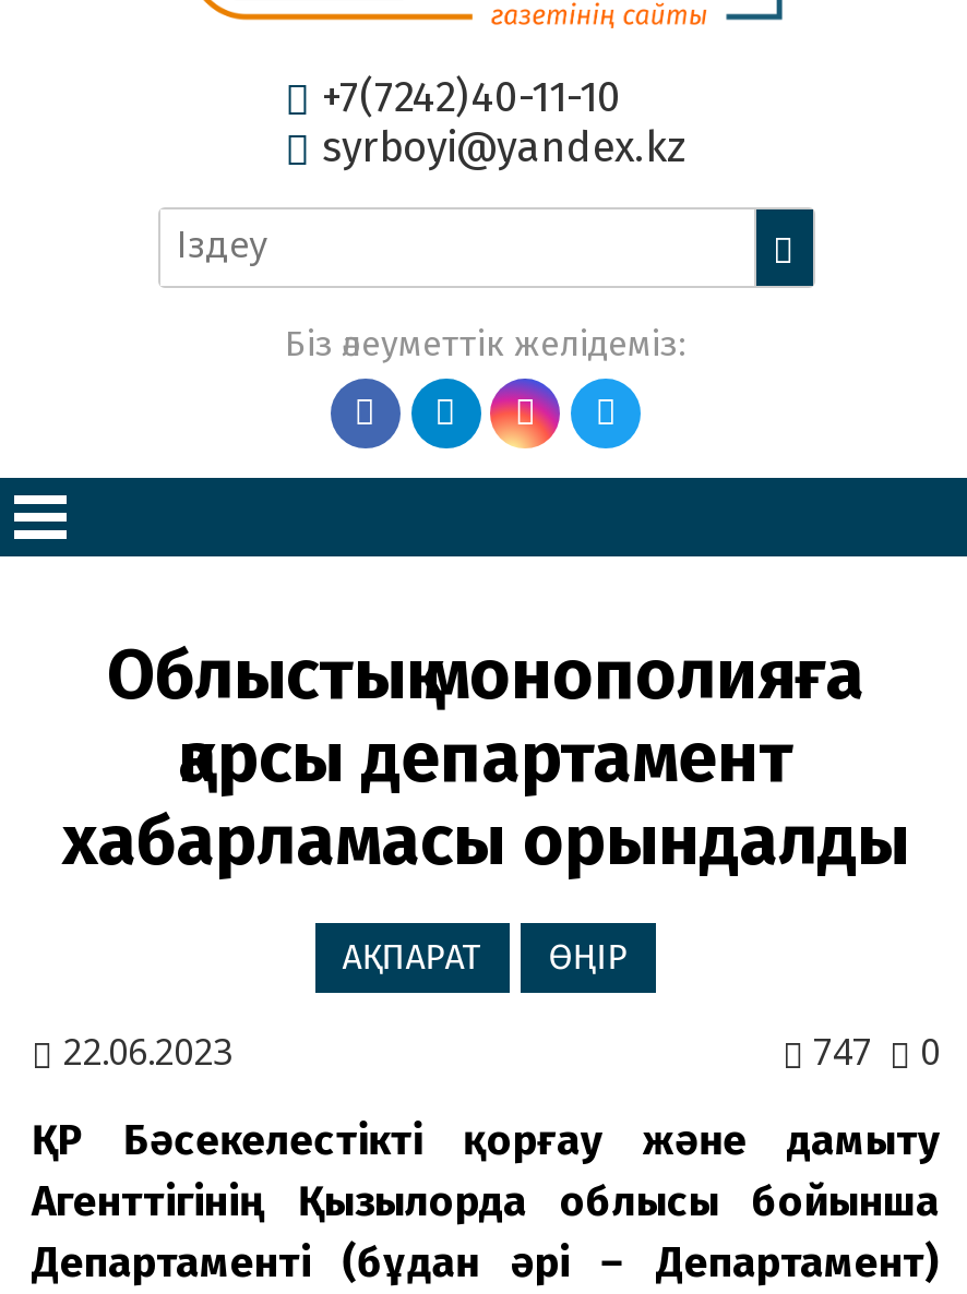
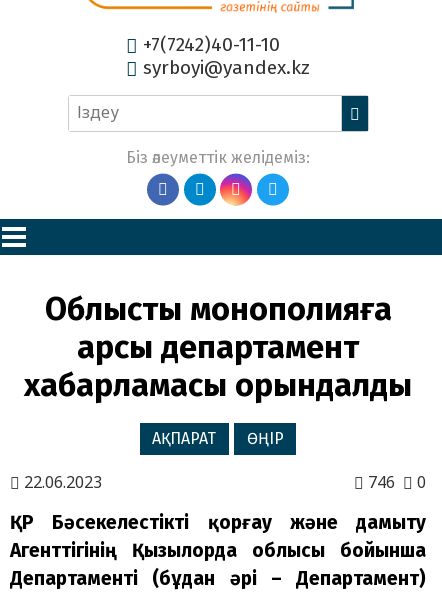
[804,1027,940,1075] 747 0 -> [364,471,426,493] 746 0

